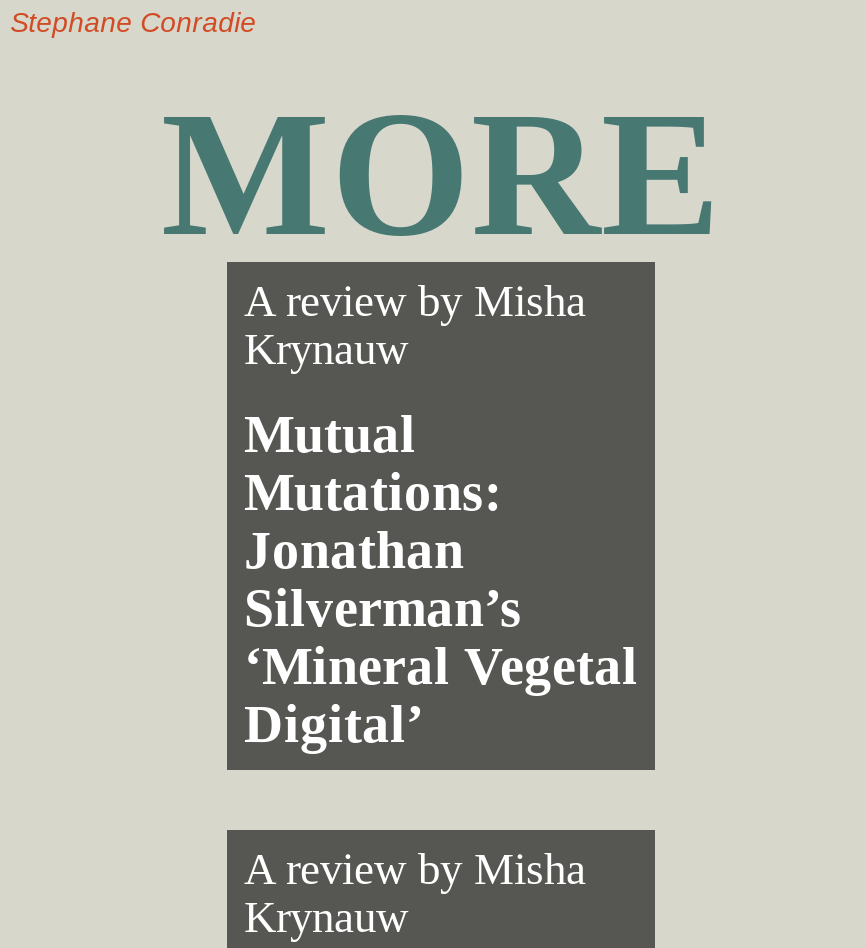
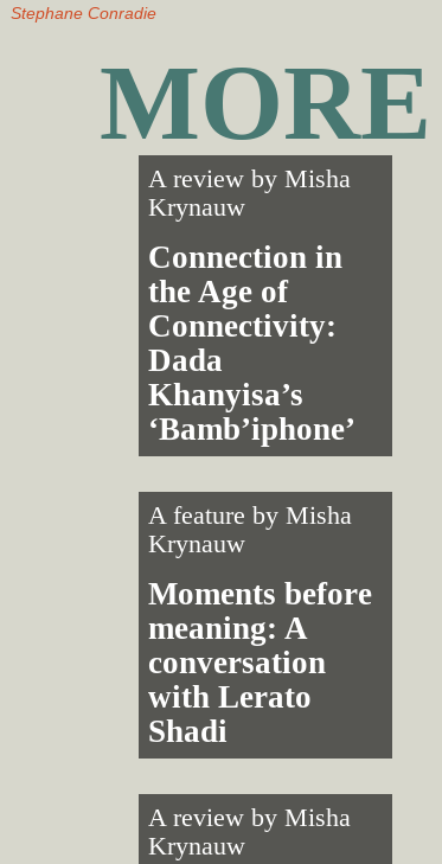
[244,404,638,754] Mutual | Mutations: | Jonathan | Silverman’s | ‘Mineral Vegetal | Digital’ -> [149,239,373,749] Connection in | the Age of | Connectivity: | Dada | Khanyisa’s | ‘Bamb’iphone’ | A feature by Misha | Krynauw | Moments before | meaning: A | conversation | with Lerato | Shadi

